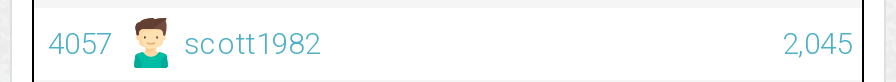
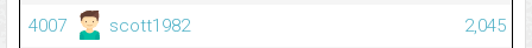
[48,26,320,62] 4057 scott1982 -> [28,15,190,36] 4007 scott1982

